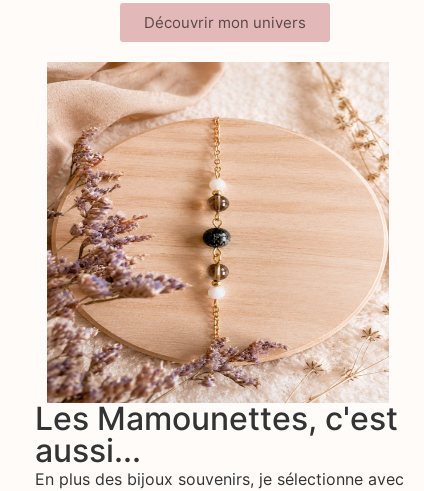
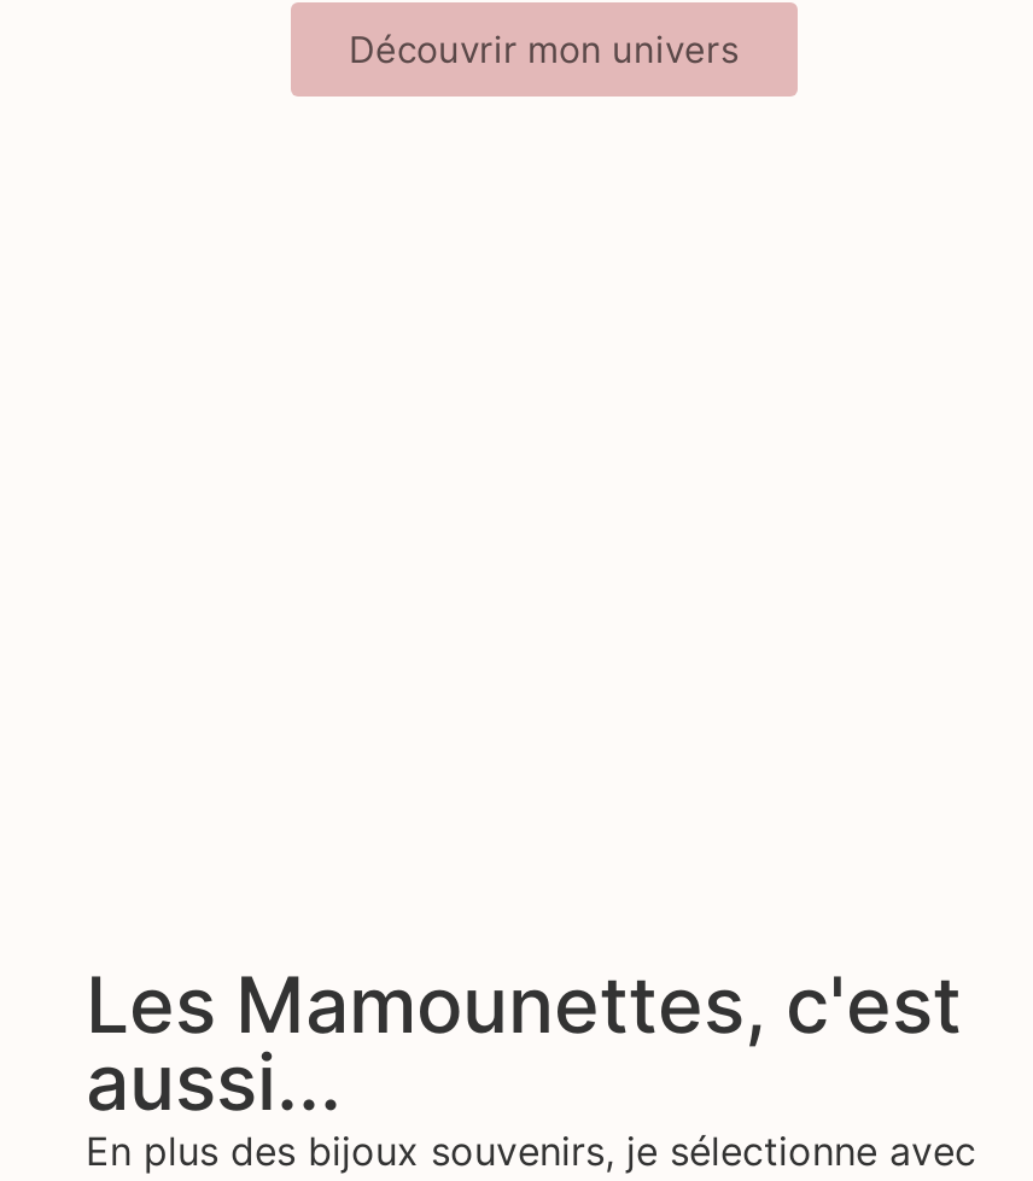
[46,61,390,396] [image] -> none

